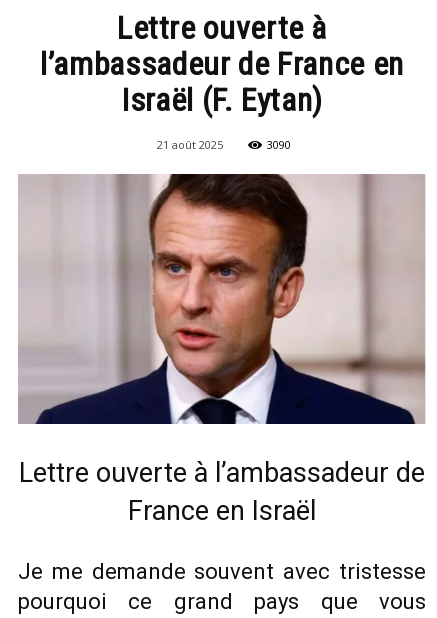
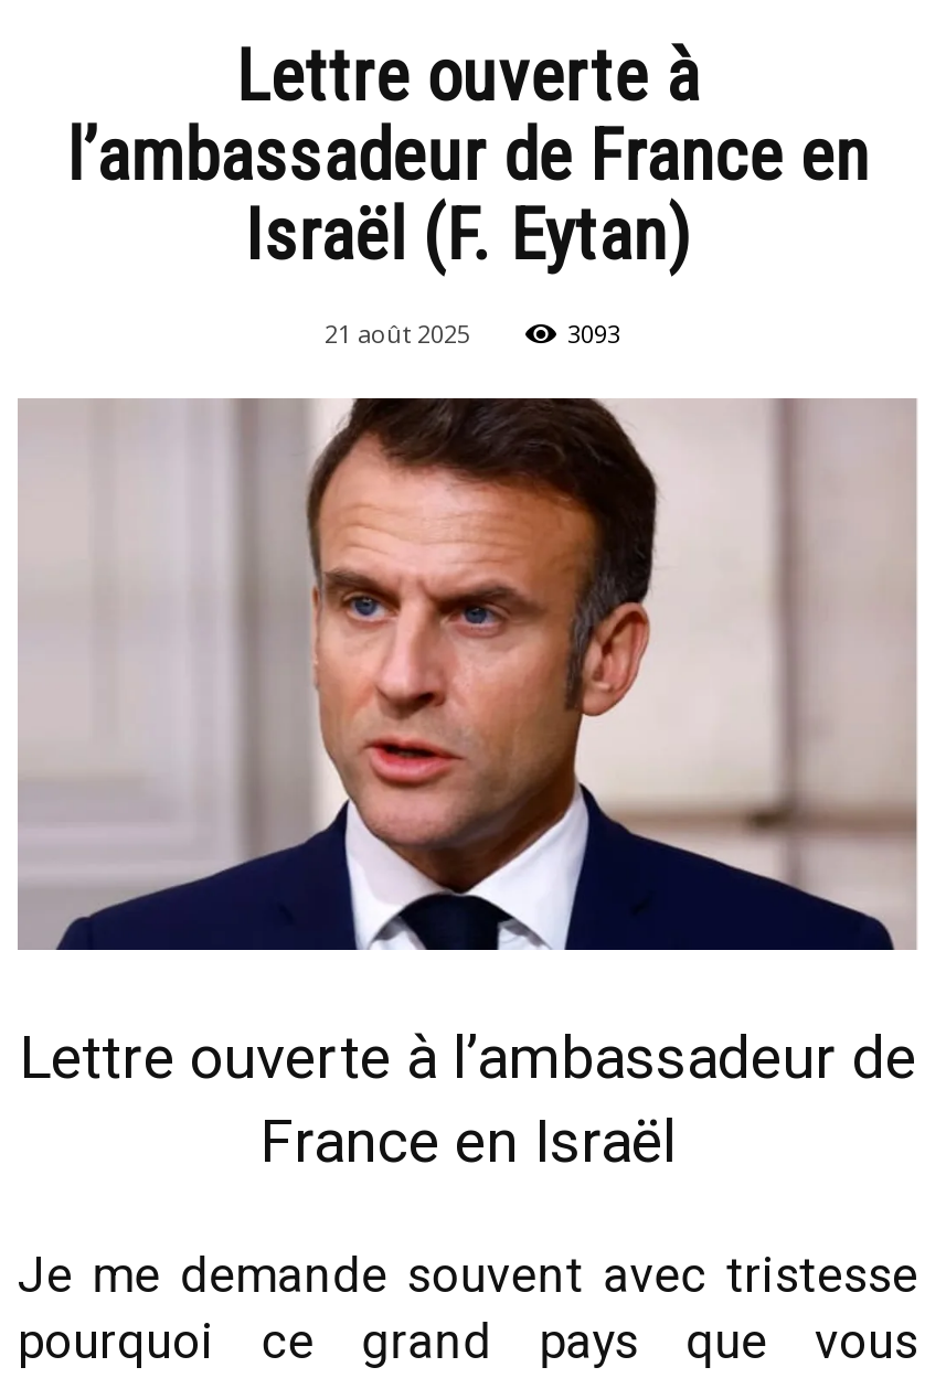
[267,137,291,152] 3090 -> [567,316,620,349] 3093

